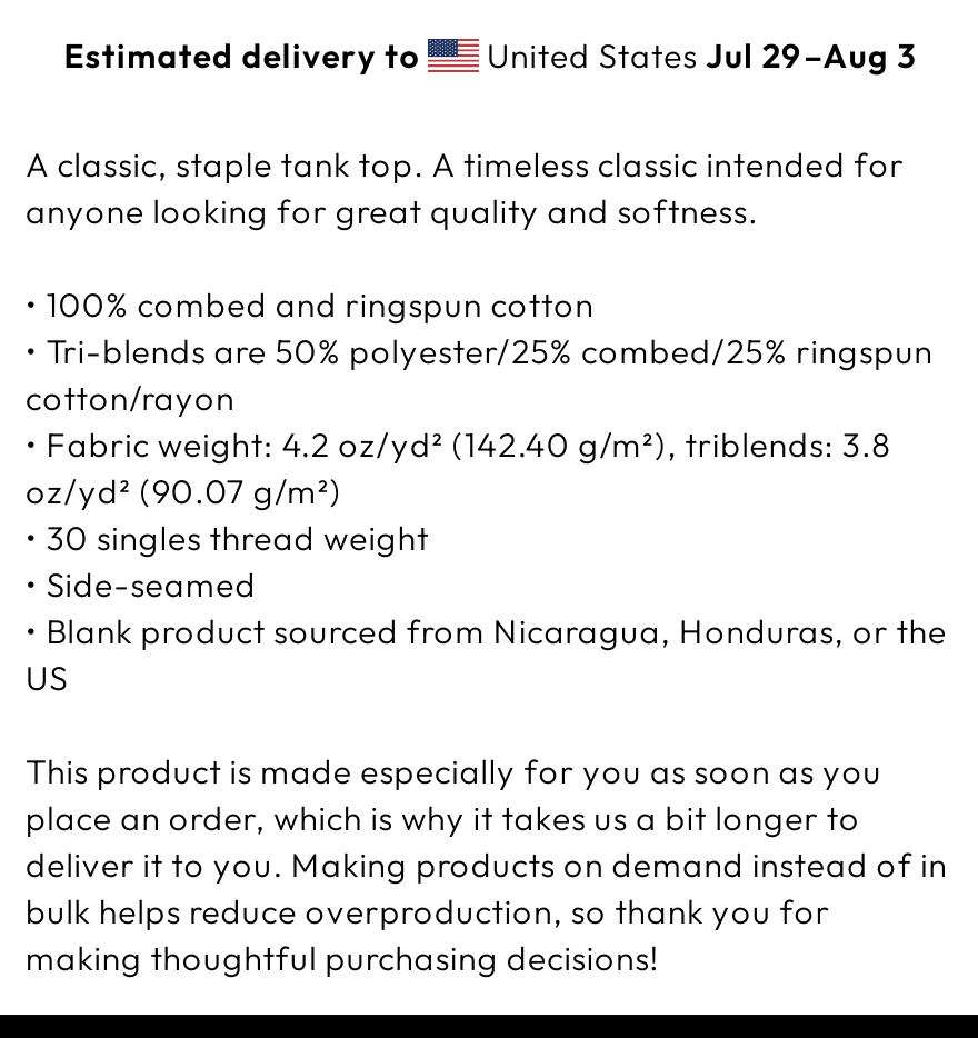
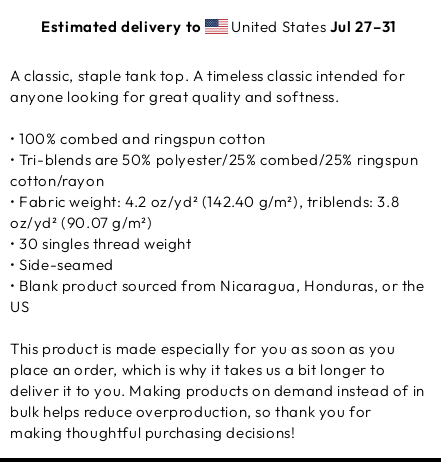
[479,34,916,77] United States Jul 29–Aug 3 -> [228,17,397,36] United States Jul 27–31

